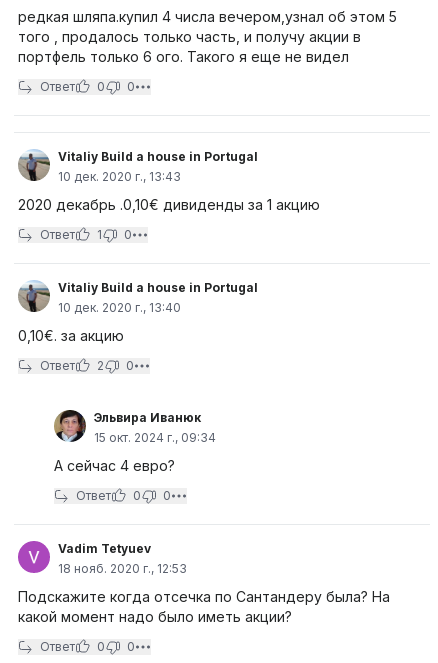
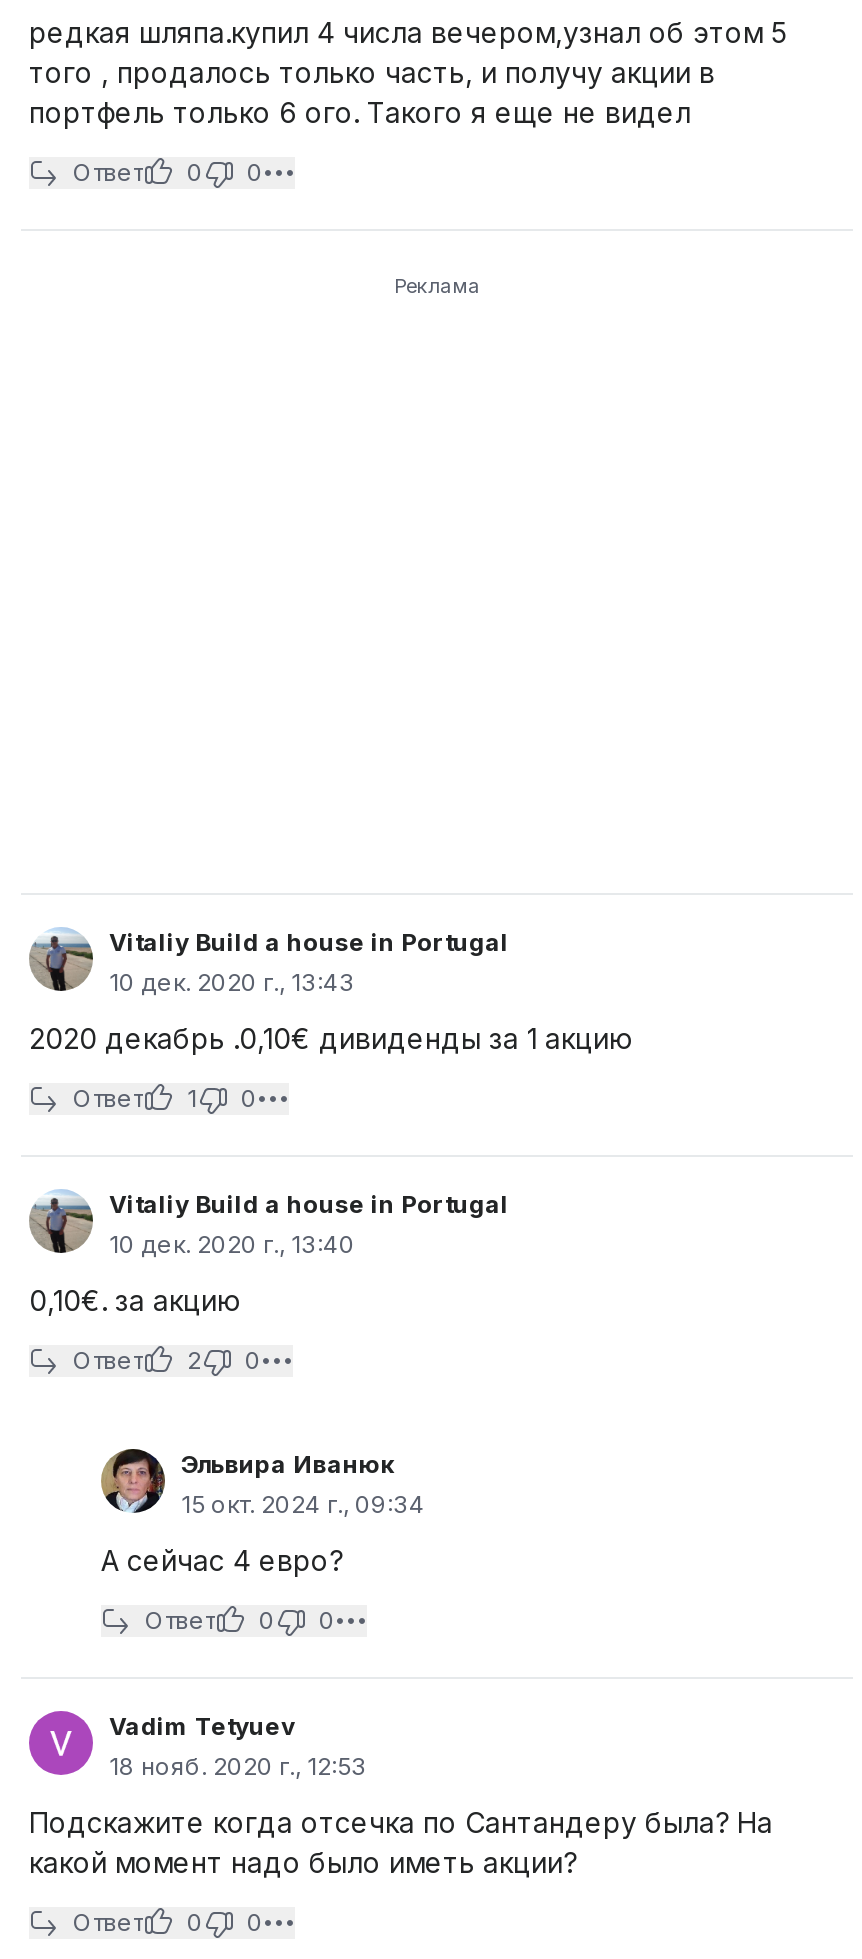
none -> [394,273,480,297] Реклама

